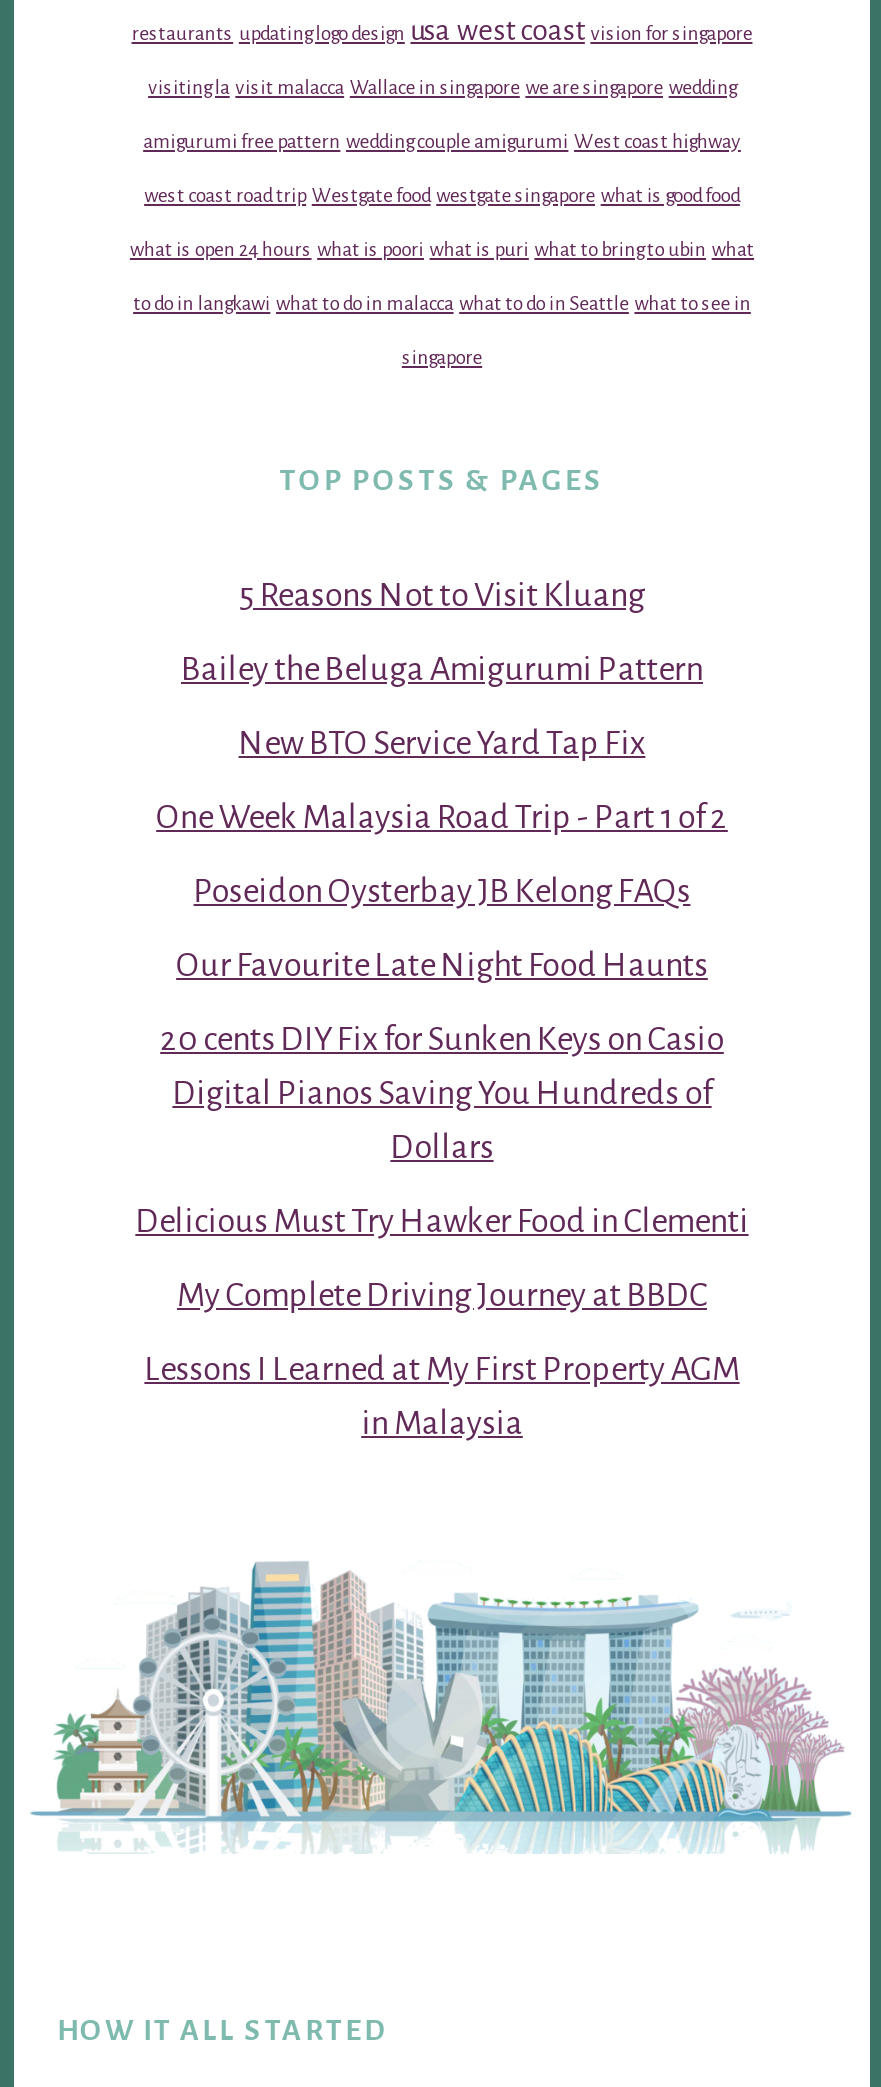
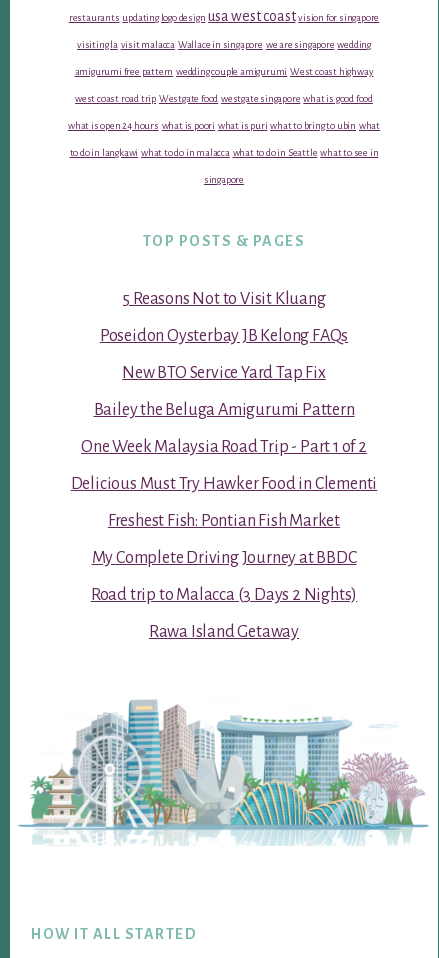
moved [156,653,728,837] -> [81,363,367,455]: New BTO Service Yard Tap Fix | Bailey the Beluga Amigurumi Pattern | One Week Malaysia Road Trip - Part 1 of 2
moved [194,875,690,911] -> [100,326,348,344]: Poseidon Oysterbay JB Kelong FAQs
[160,949,724,1167] Our Favourite Late Night Food Haunts | 20 cents DIY Fix for Sunken Keys on Casio | Digital Pianos Saving You Hundreds of | Dollars -> none
moved [135,1205,749,1241] -> [71,474,377,492]: Delicious Must Try Hawker Food in Clementi
none -> [108,511,340,529] Freshest Fish: Pontian Fish Market
[144,1353,740,1389] Lessons I Learned at My First Property AGM -> [91,585,357,603] Road trip to Malacca (3 Days 2 Nights)
[361,1407,523,1443] in Malaysia -> [149,622,299,640] Rawa Island Getaway

